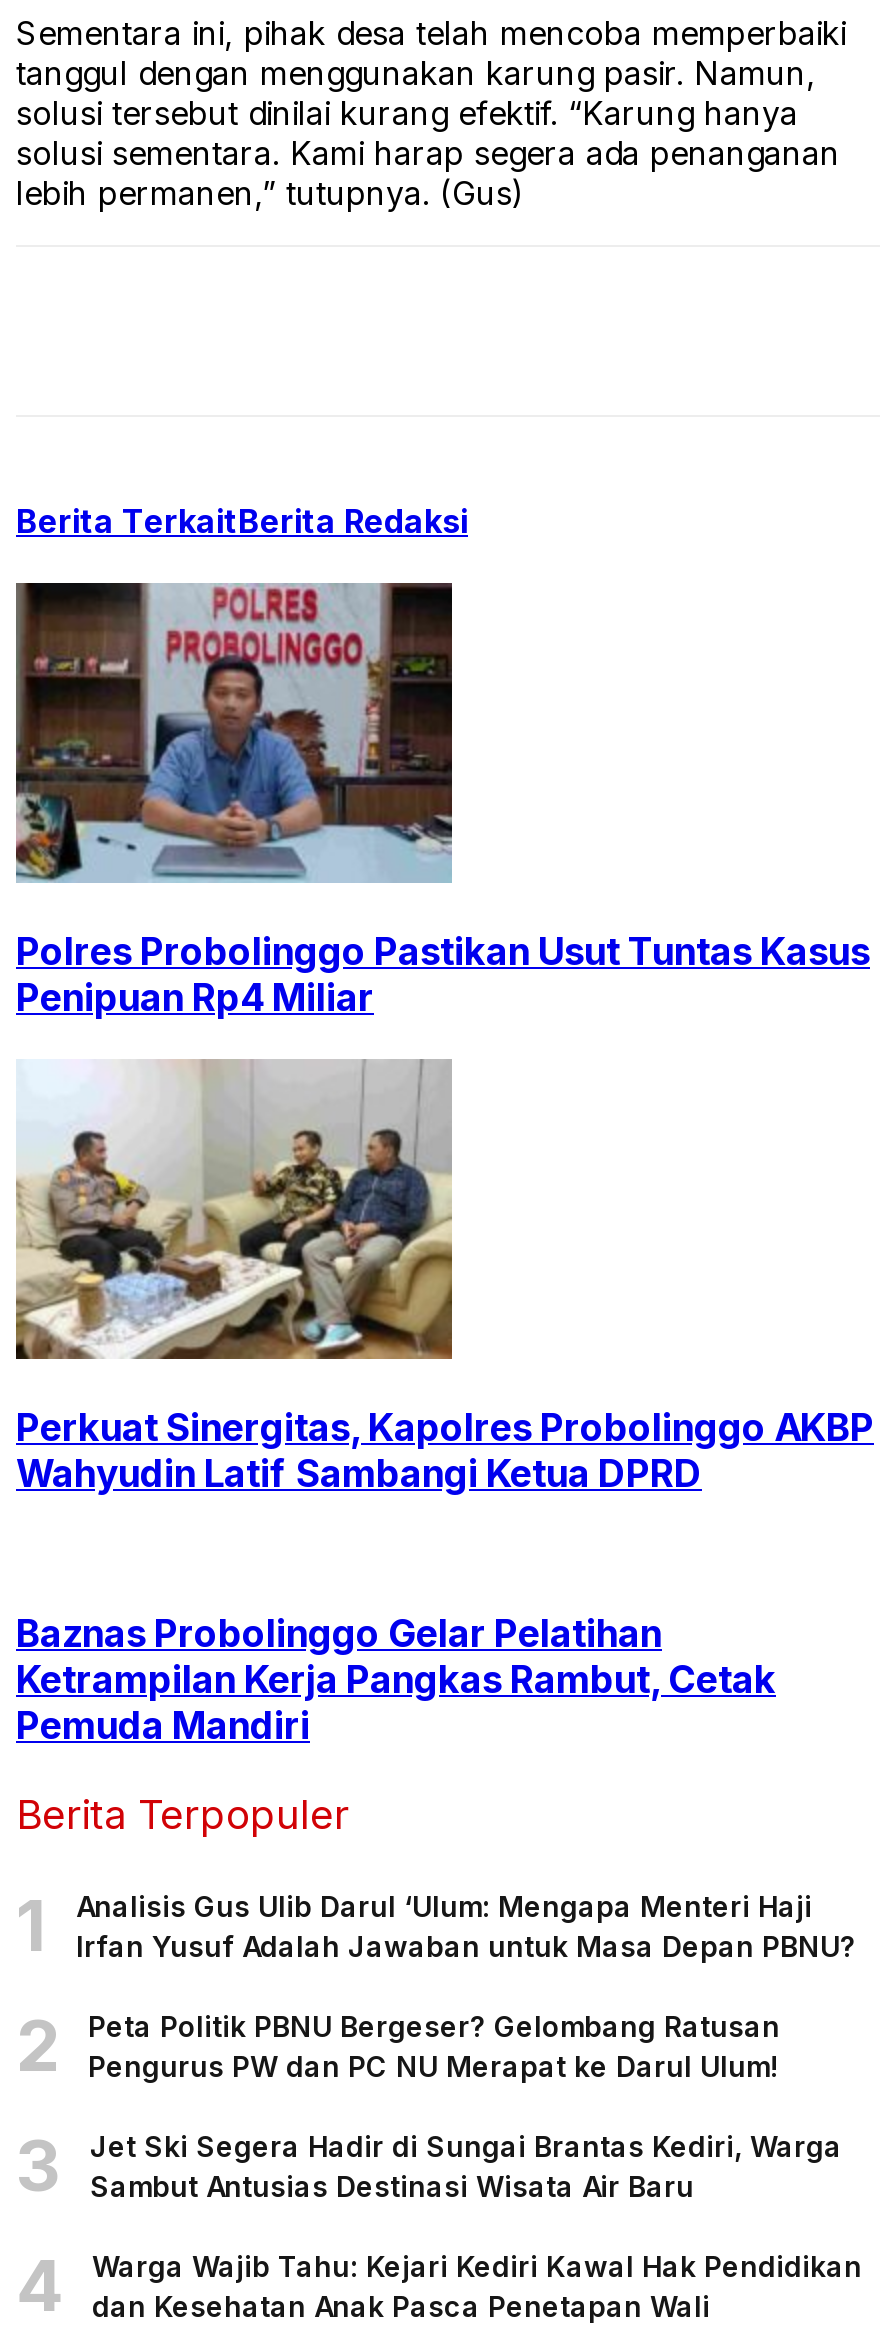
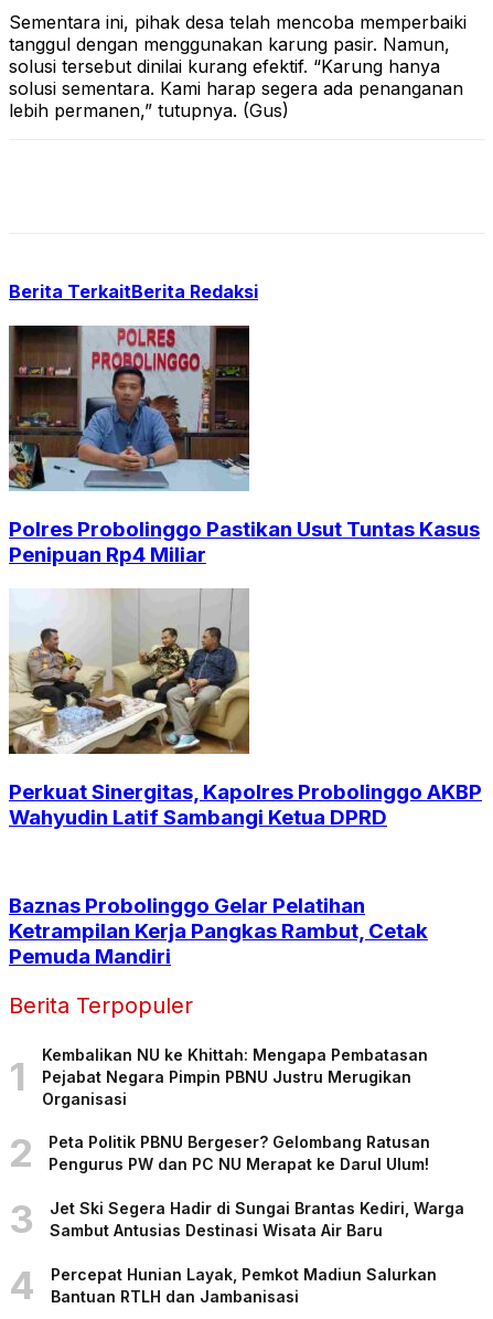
[76,1888,856,1962] Analisis Gus Ulib Darul ‘Ulum: Mengapa Menteri Haji | Irfan Yusuf Adalah Jawaban untuk Masa Depan PBNU? -> [42,1045,428,1108] Kembalikan NU ke Khittah: Mengapa Pembatasan | Pejabat Negara Pimpin PBNU Justru Merugikan | Organisasi
[92,2248,862,2322] Warga Wajib Tahu: Kejari Kediri Kawal Hak Pendidikan | dan Kesehatan Anak Pasca Penetapan Wali -> [51,1264,437,1305] Percepat Hunian Layak, Pemkot Madiun Salurkan | Bantuan RTLH dan Jambanisasi

